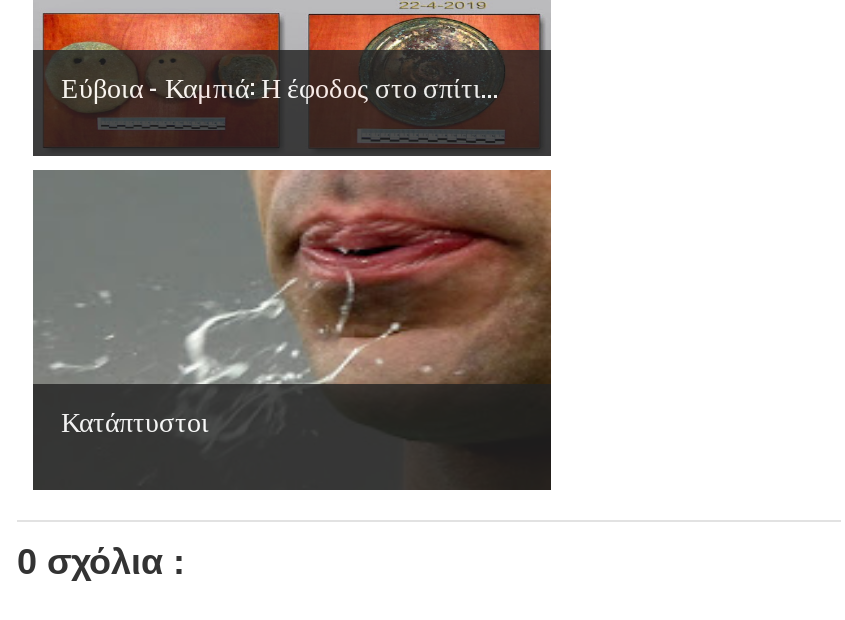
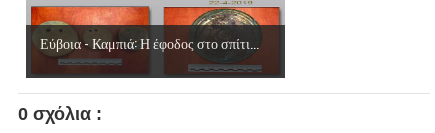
[33,168,551,476] [image] | Κατάπτυστοι -> none

